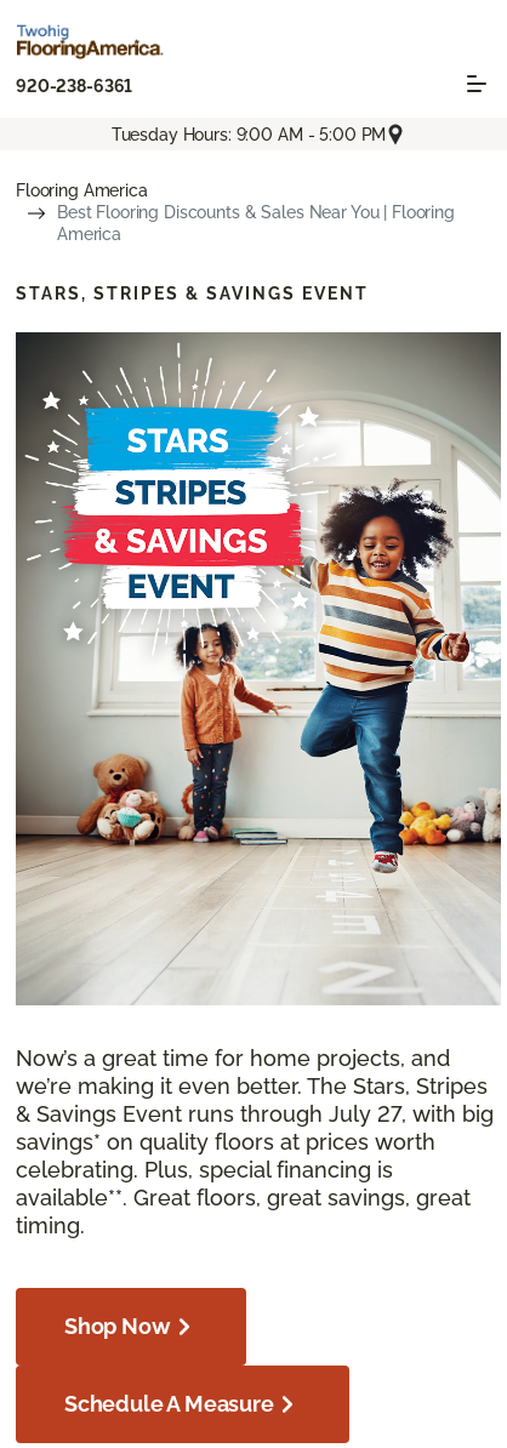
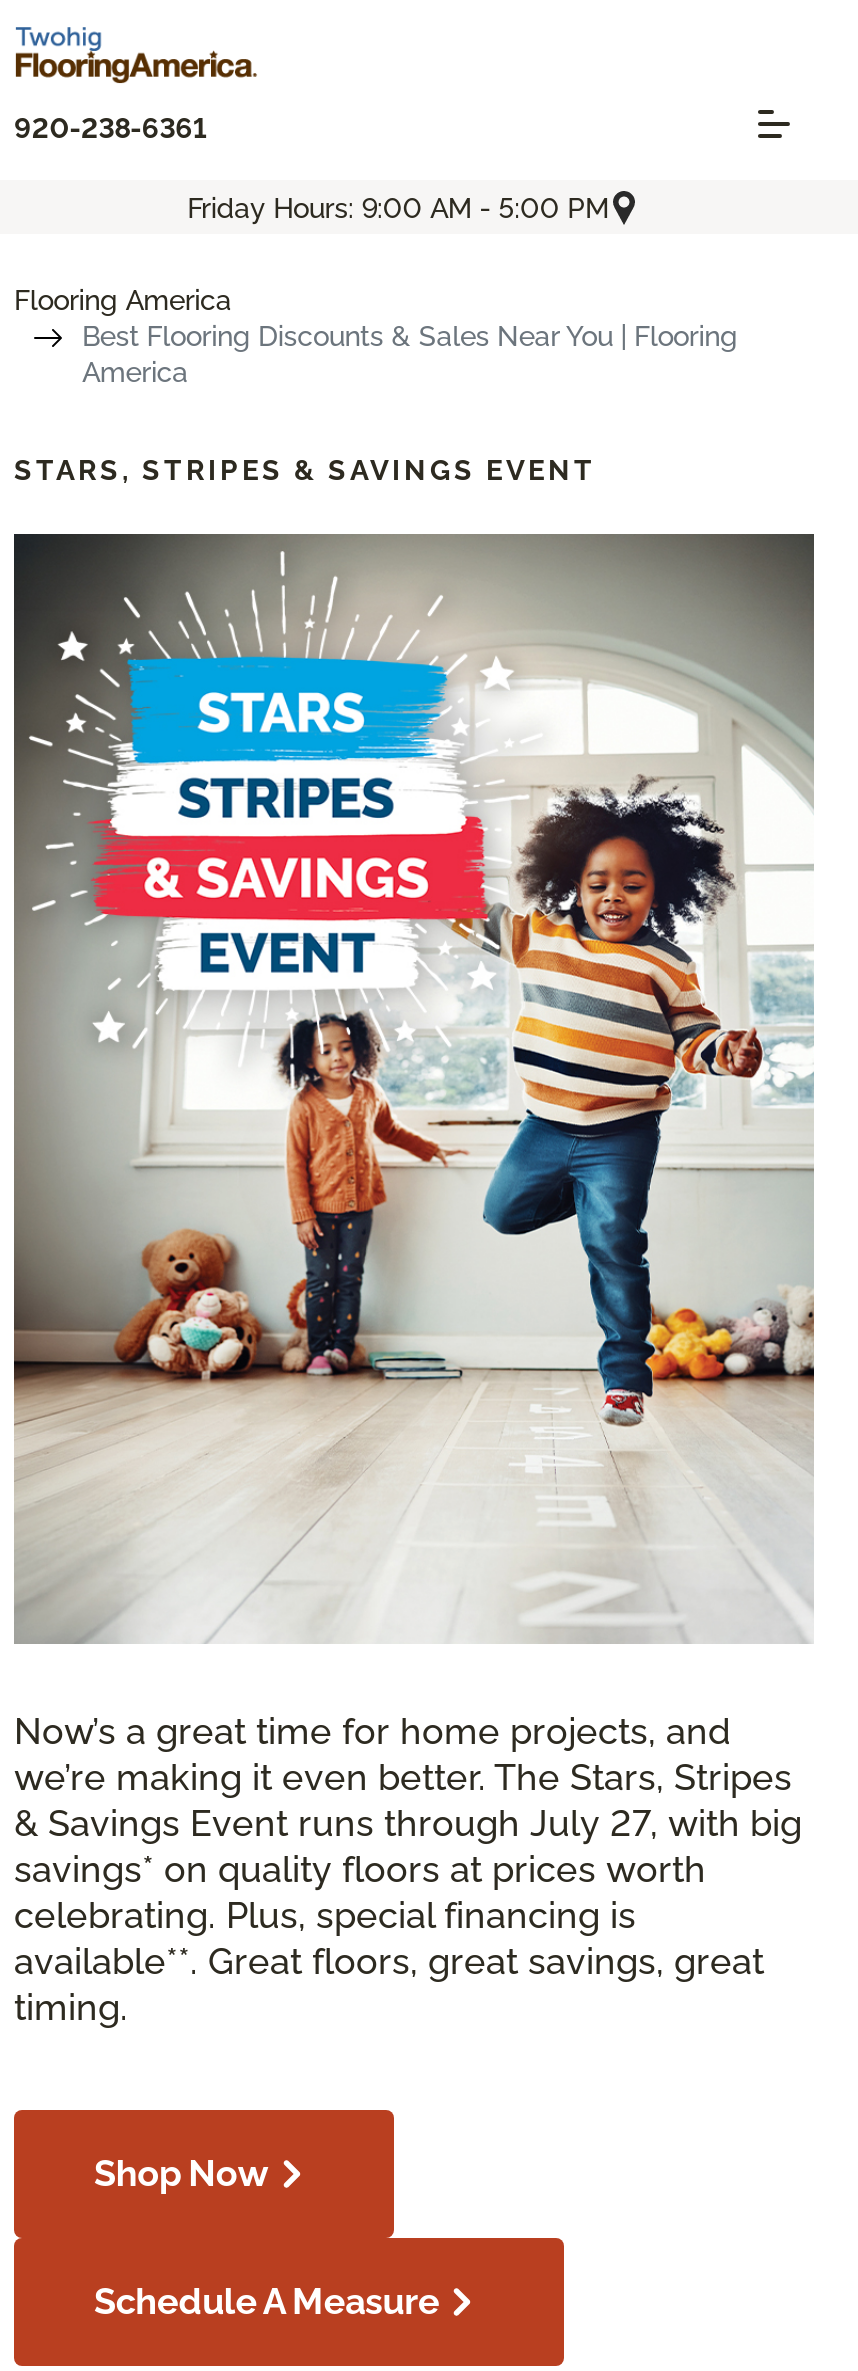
[111,125,386,144] Tuesday Hours: 9:00 AM - 5:00 PM -> [187,191,609,223] Friday Hours: 9:00 AM - 5:00 PM

